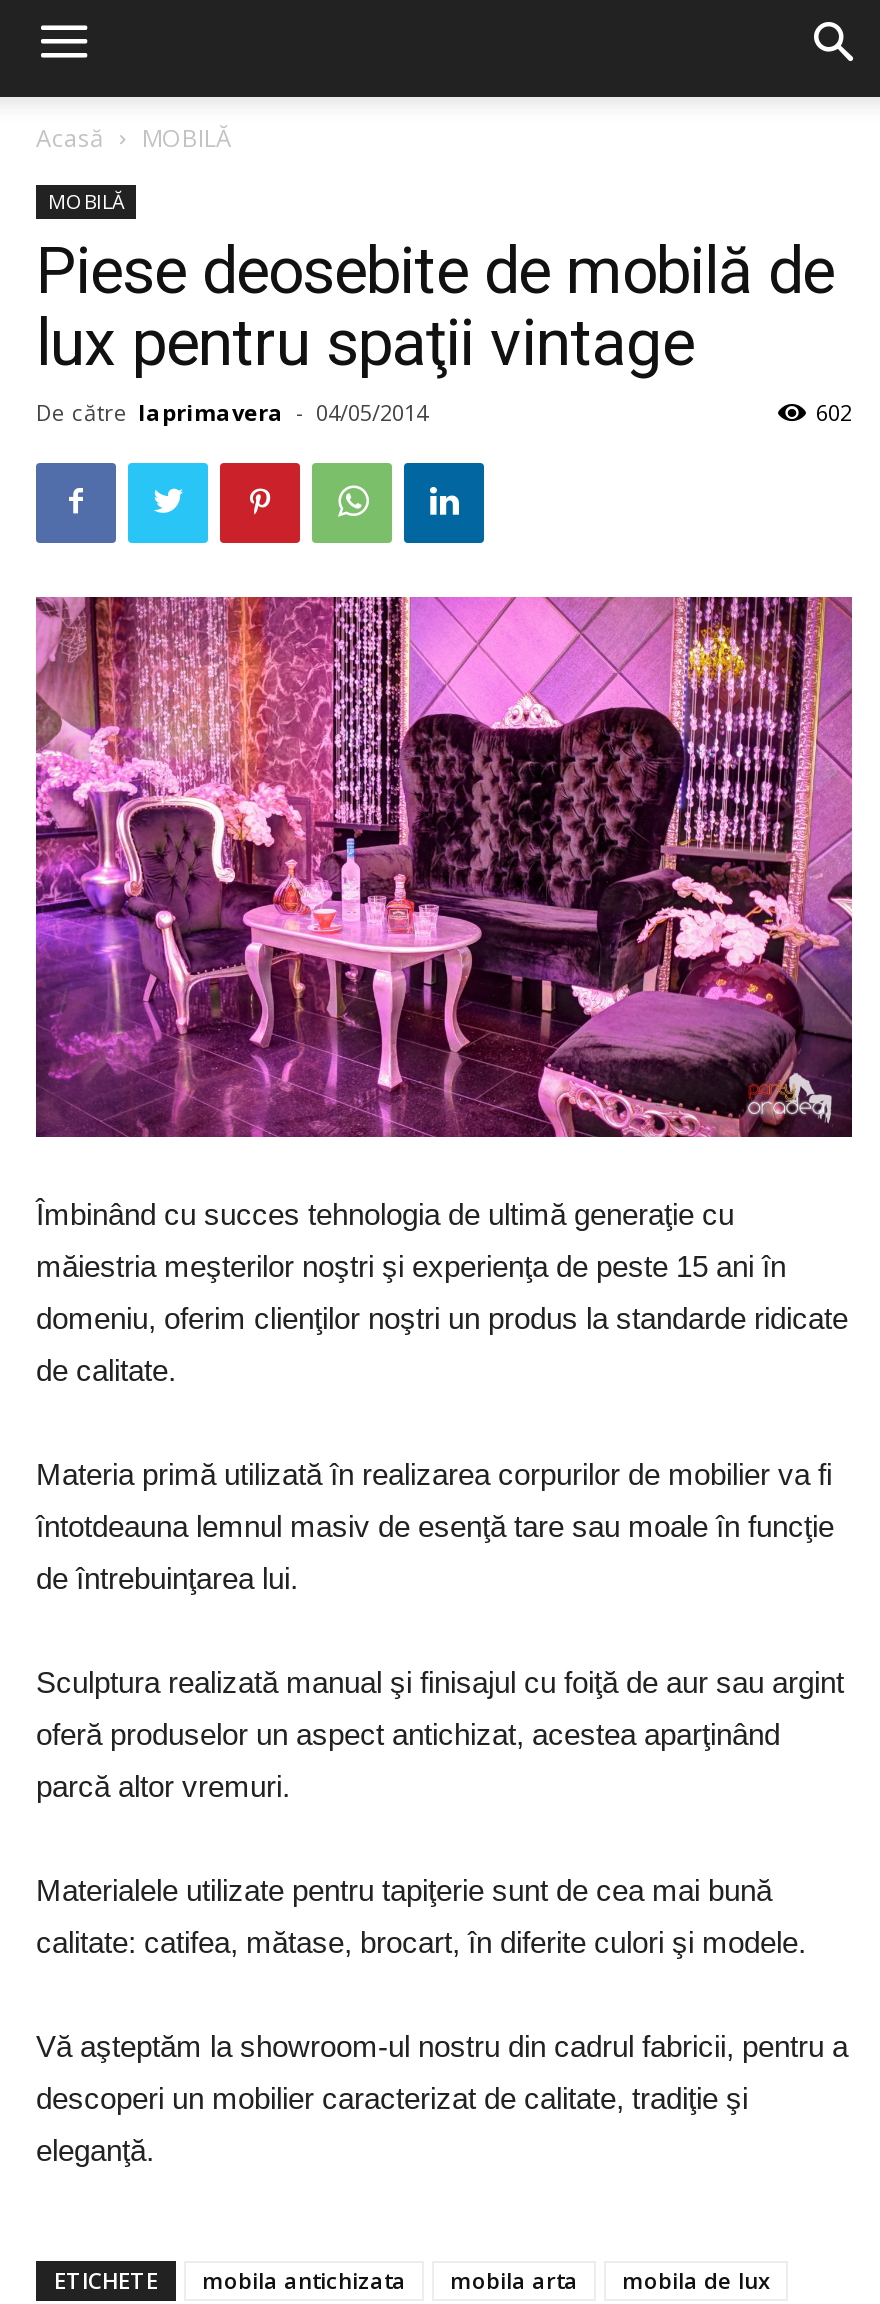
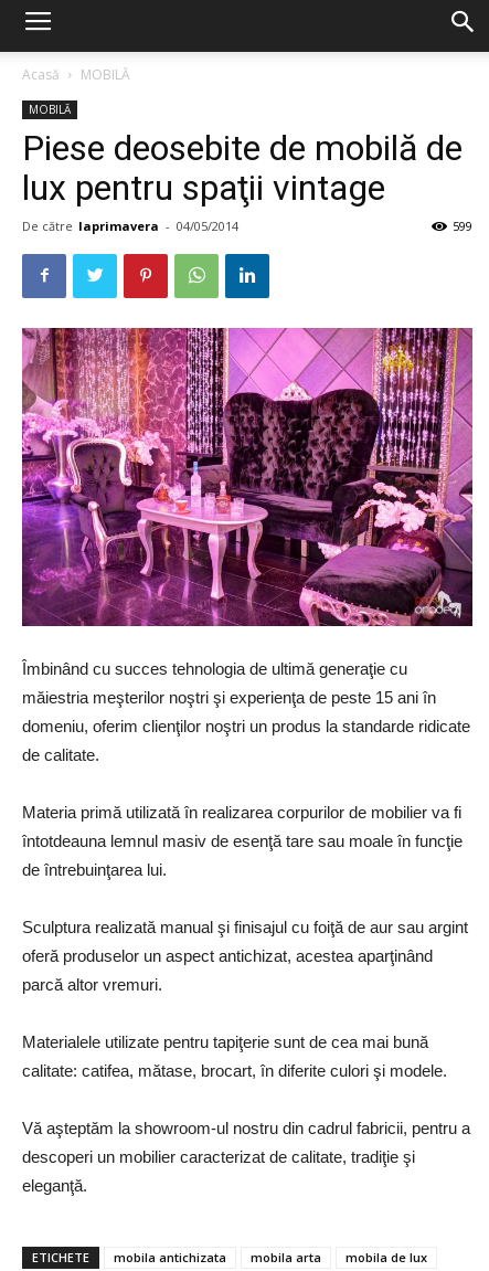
[816,397,852,427] 602 -> [453,217,472,234] 599

